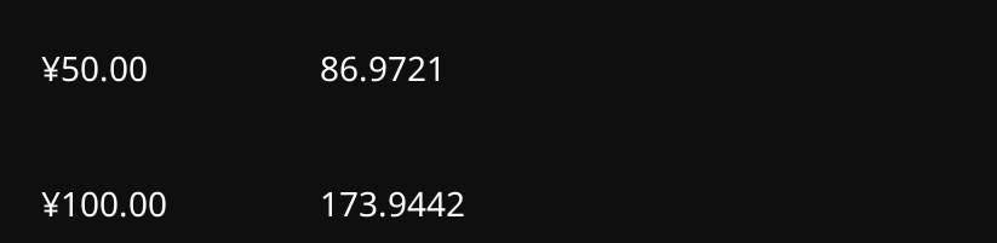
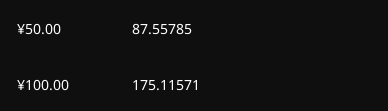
[320,45,446,91] 86.9721 -> [132,19,192,38] 87.55785
[320,180,465,226] 173.9442 -> [132,75,200,94] 175.11571

